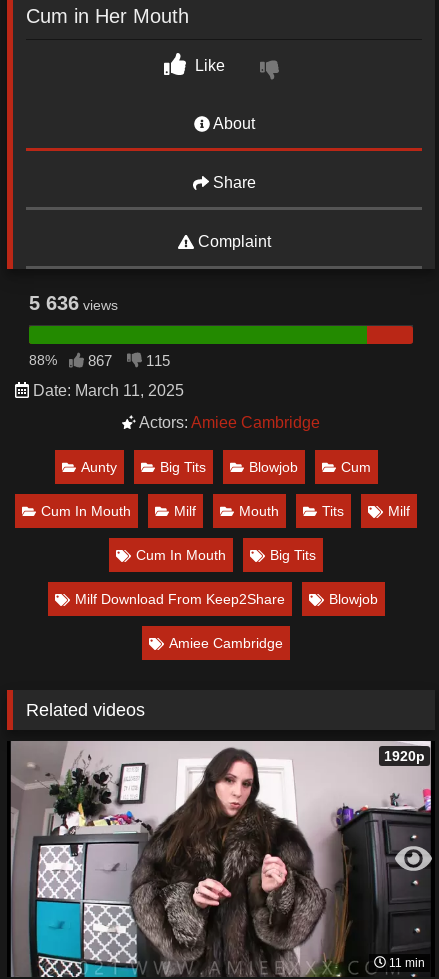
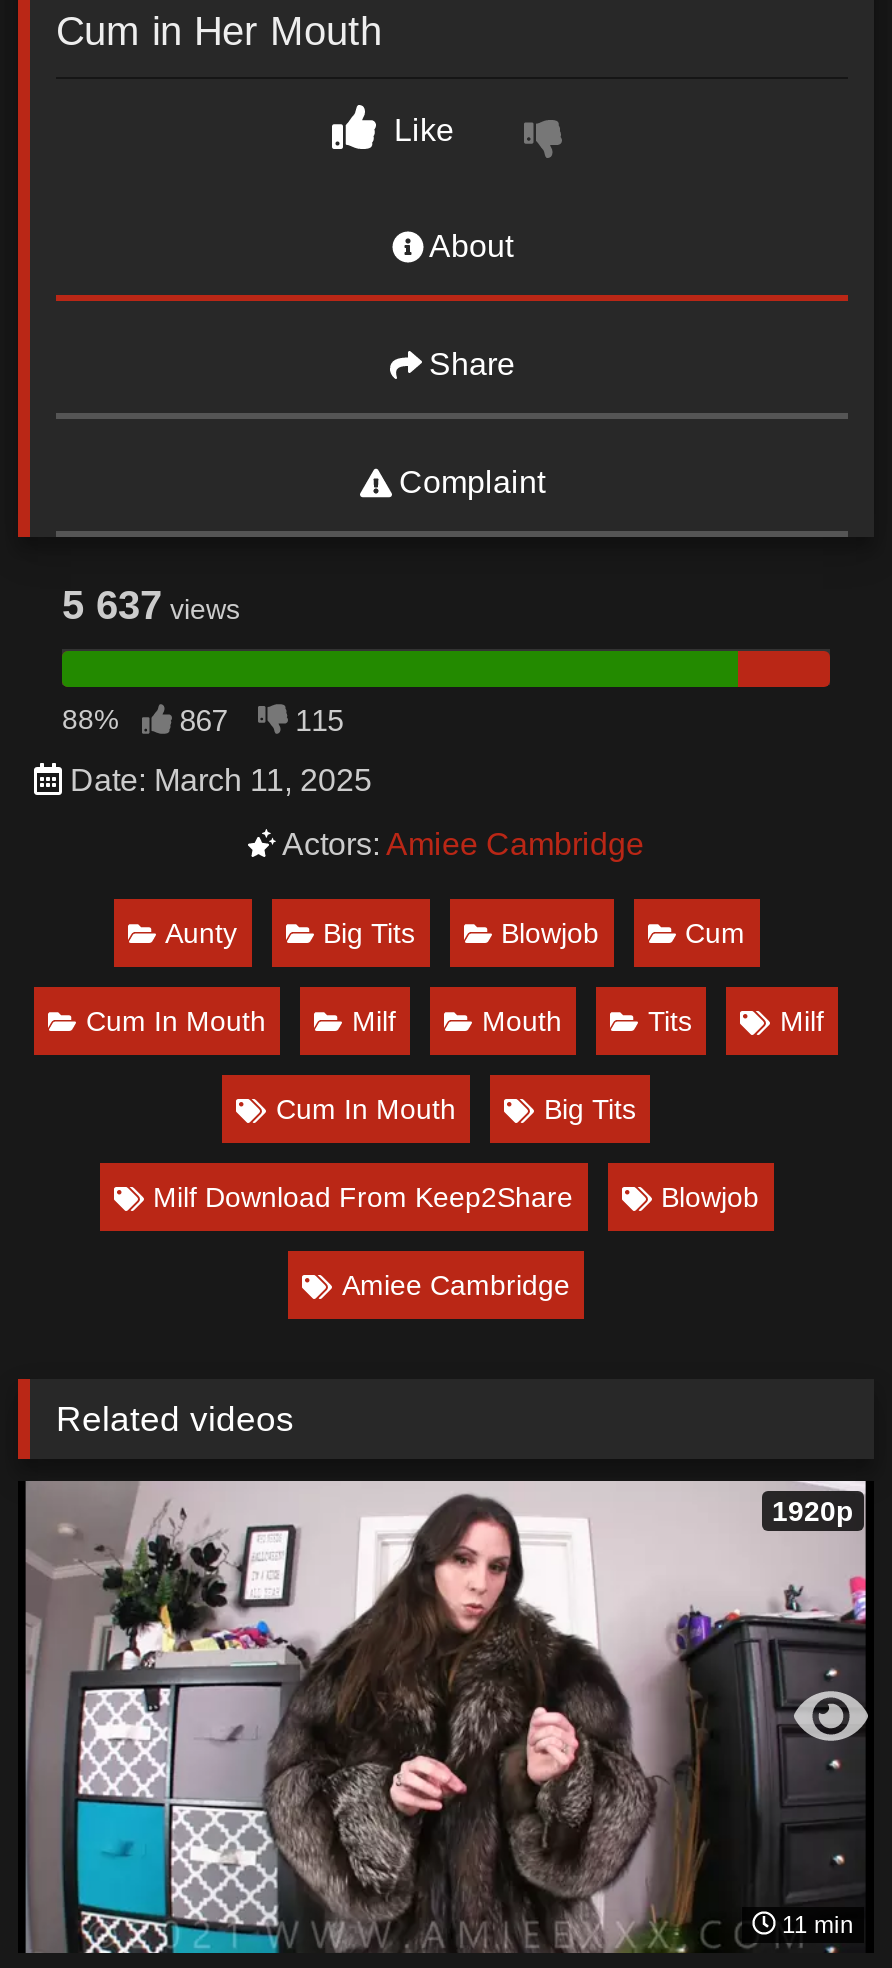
[29,292,118,314] 5 636 views -> [62,582,240,626] 5 637 views

